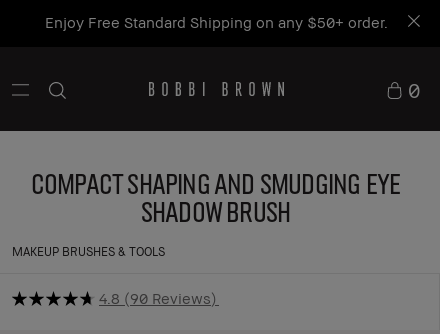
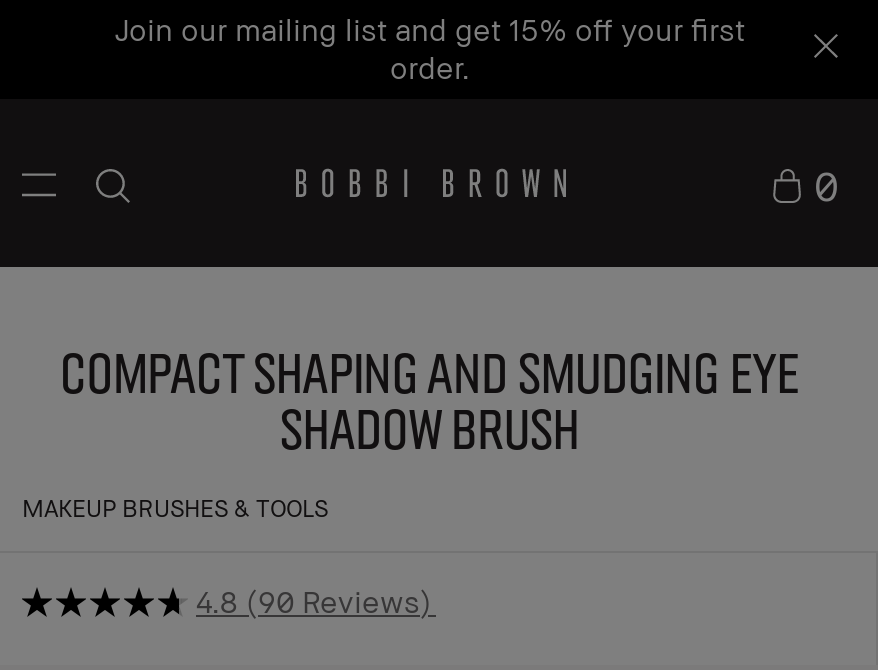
[44,12,387,30] Enjoy Free Standard Shipping on any $50+ order. -> [115,11,745,85] Join our mailing list and get 15% off your first | order.

